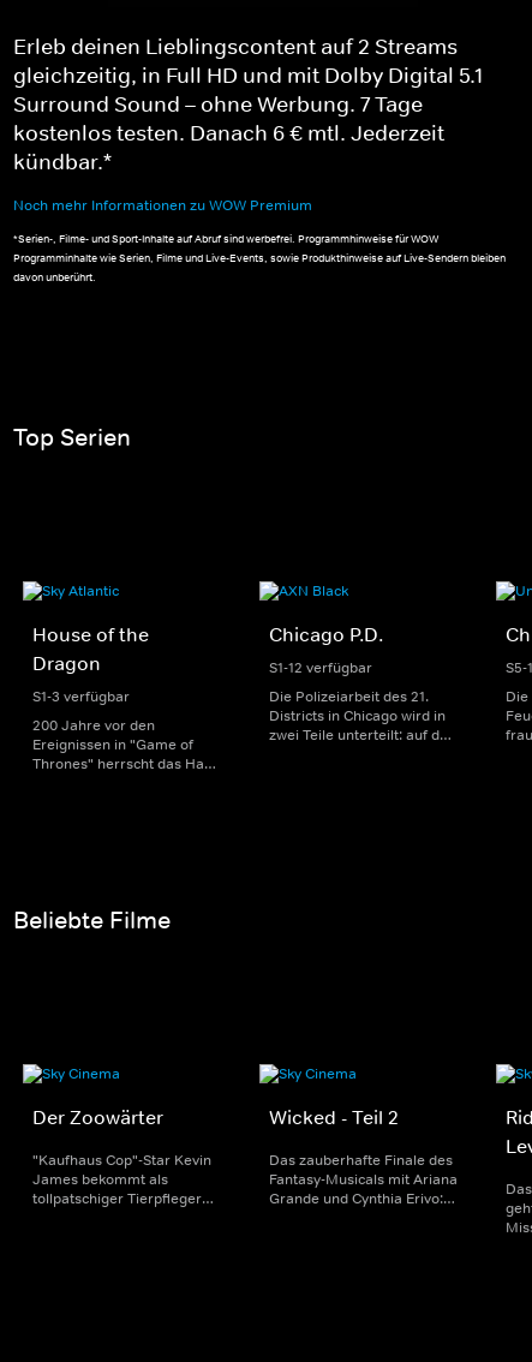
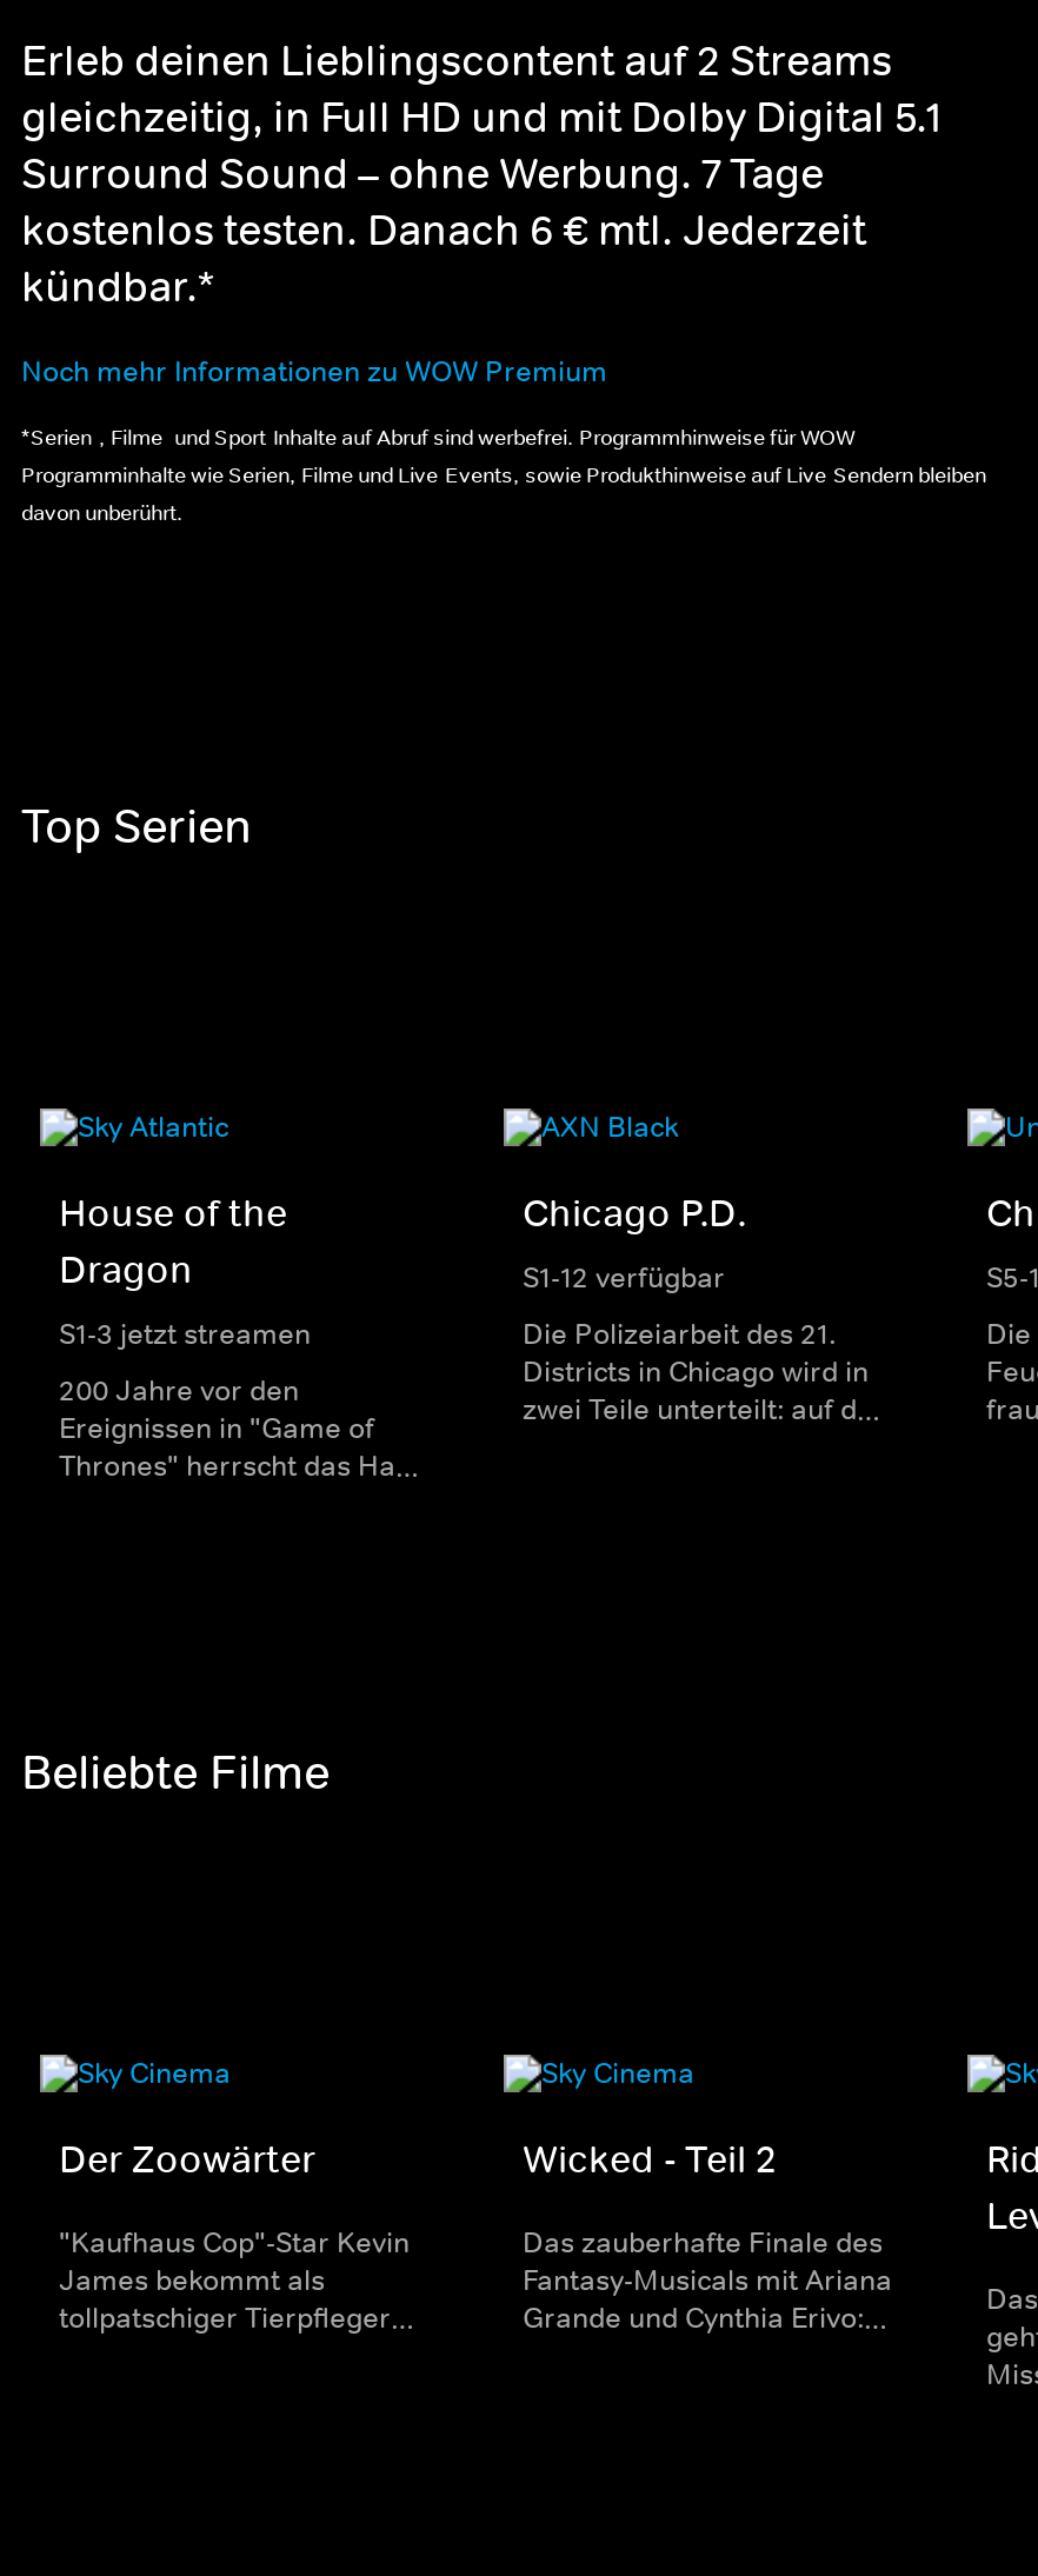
[32,687,130,706] S1-3 verfügbar -> [59,1316,311,1354] S1-3 jetzt streamen

